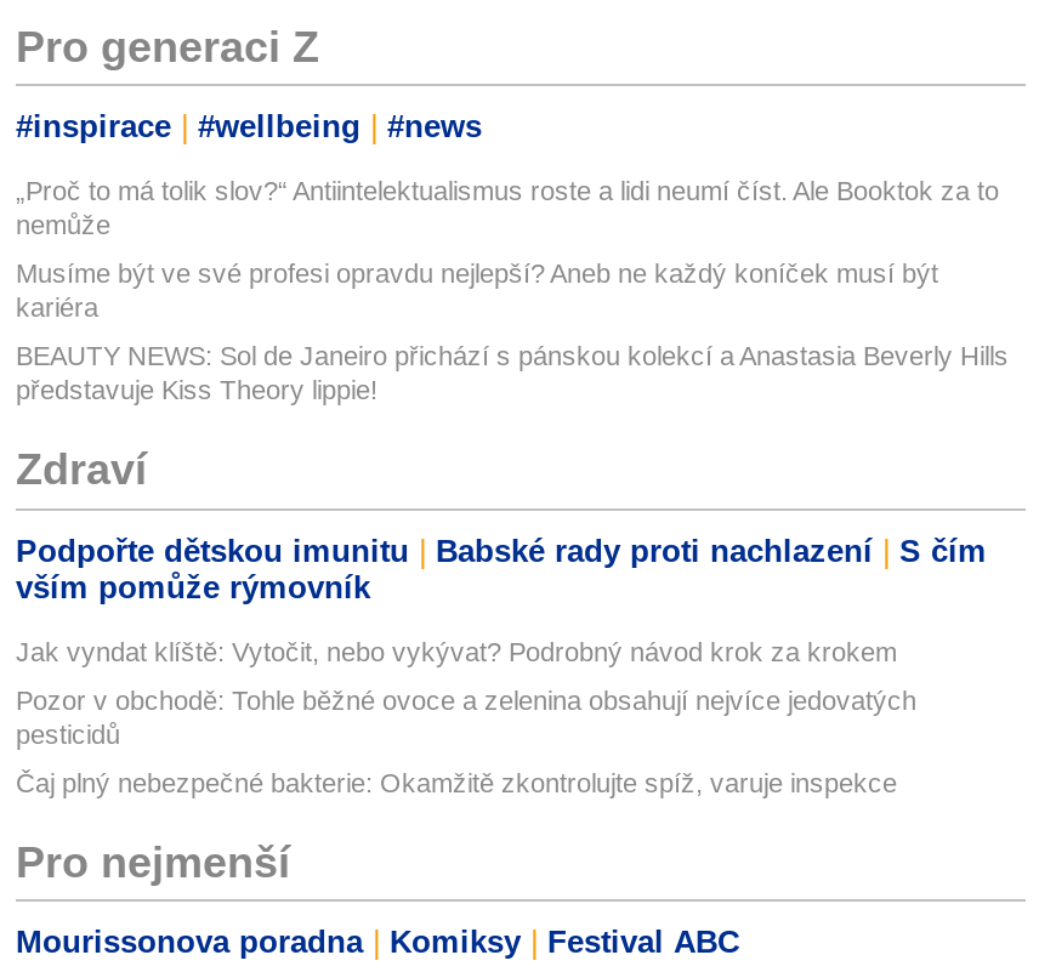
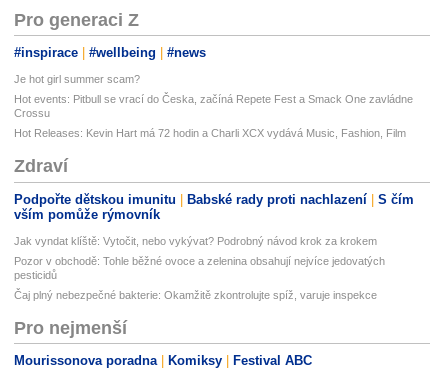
[16,177,999,240] „Proč to má tolik slov?“ Antiintelektualismus roste a lidi neumí číst. Ale Booktok za to | nemůže -> [14,73,140,85] Je hot girl summer scam?
[16,259,938,323] Musíme být ve své profesi opravdu nejlepší? Aneb ne každý koníček musí být | kariéra -> [14,93,413,119] Hot events: Pitbull se vrací do Česka, začíná Repete Fest a Smack One zavládne | Crossu
[16,342,1009,405] BEAUTY NEWS: Sol de Janeiro přichází s pánskou kolekcí a Anastasia Beverly Hills | představuje Kiss Theory lippie! -> [14,127,406,139] Hot Releases: Kevin Hart má 72 hodin a Charli XCX vydává Music, Fashion, Film

